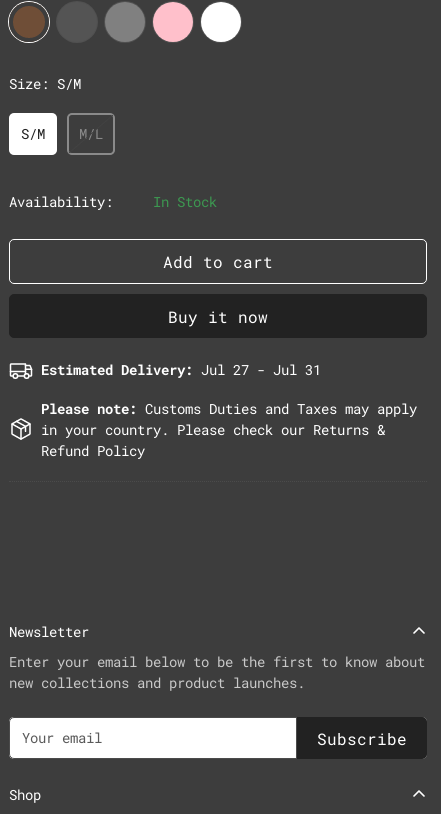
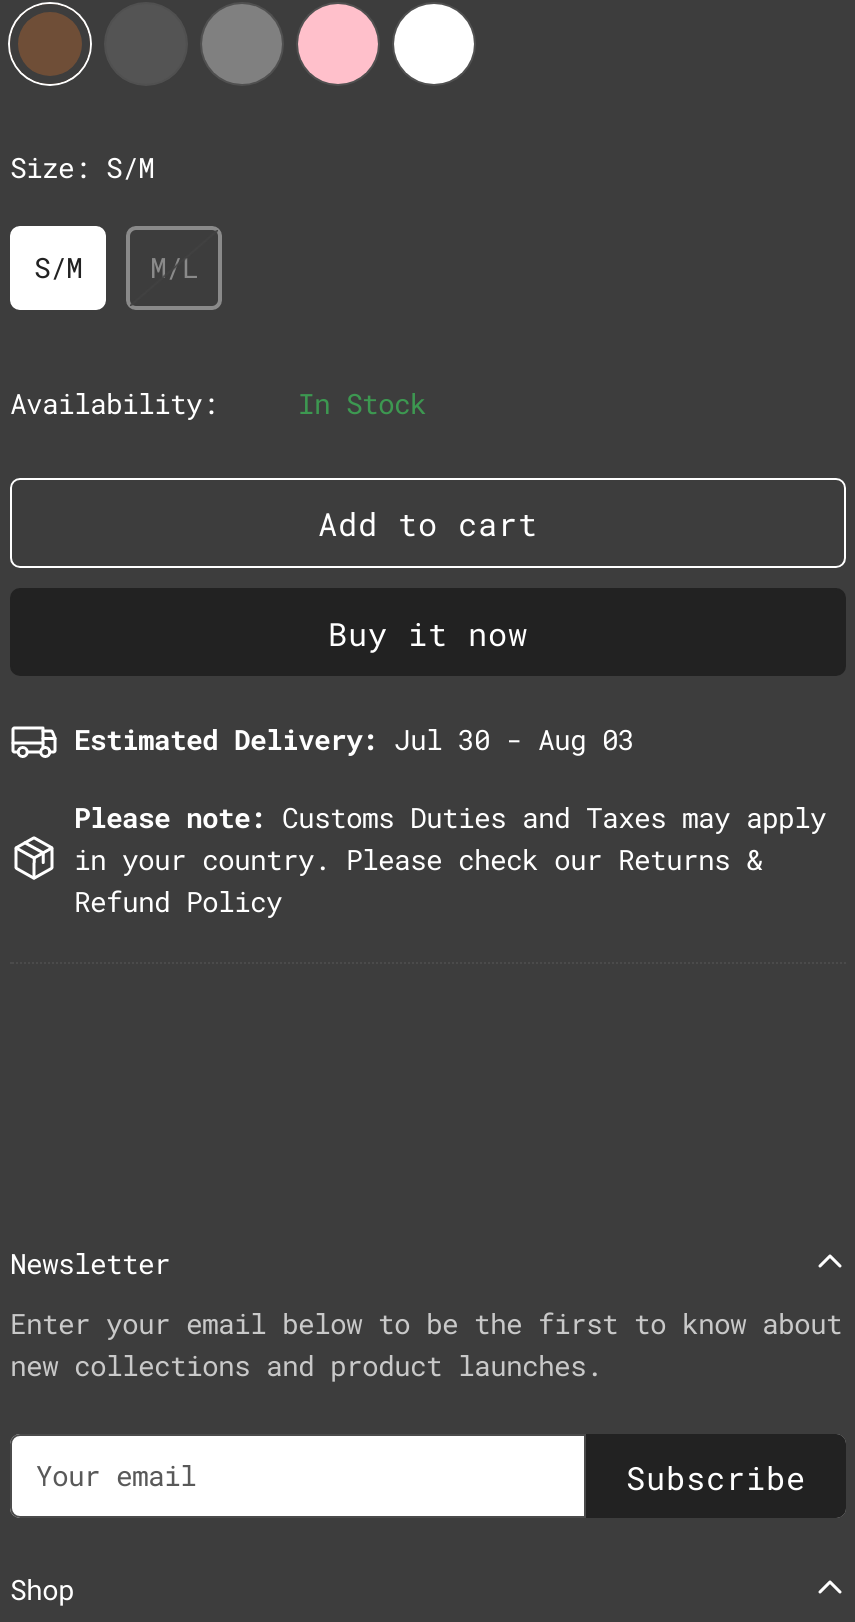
[41,360,321,379] Estimated Delivery: Jul 27 - Jul 31 -> [74,721,634,759] Estimated Delivery: Jul 30 - Aug 03

